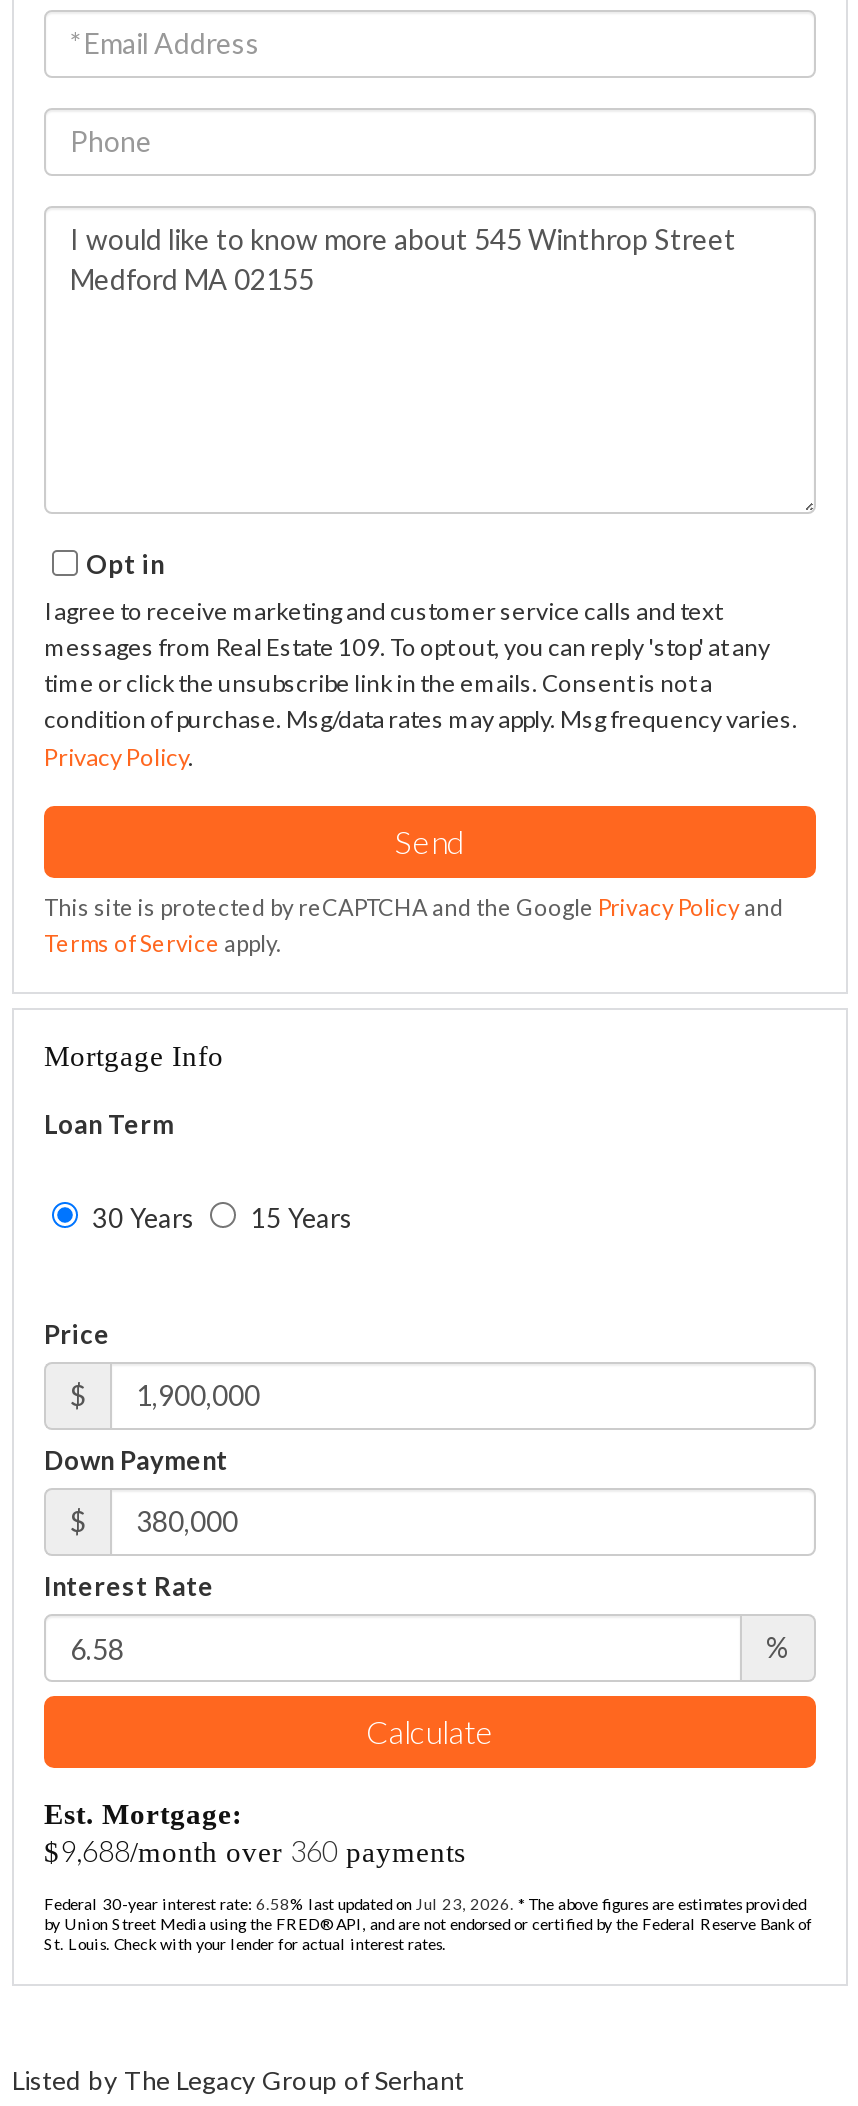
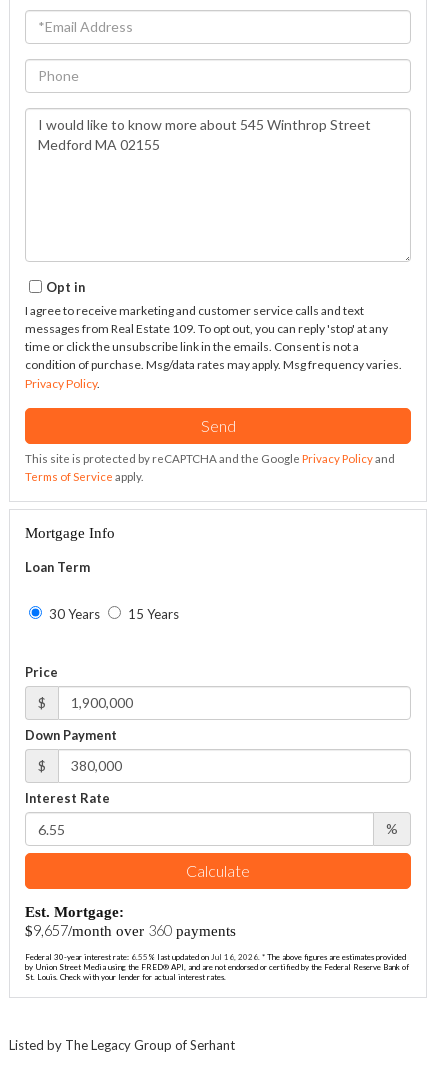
[44,1834,466,1868] $9,688/month over 360 payments -> [25,922,236,939] $9,657/month over 360 payments
[44,1894,806,1914] Federal 30-year interest rate: 6.58% last updated on Jul 23, 2026. * The above figures are estimates provided -> [25,952,406,962] Federal 30-year interest rate: 6.55% last updated on Jul 16, 2026. * The above figures are estimates provided

